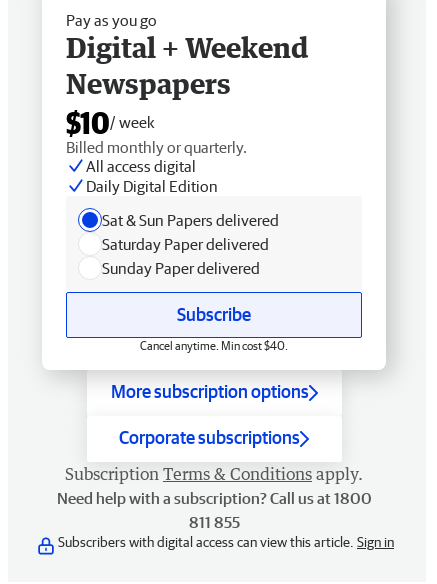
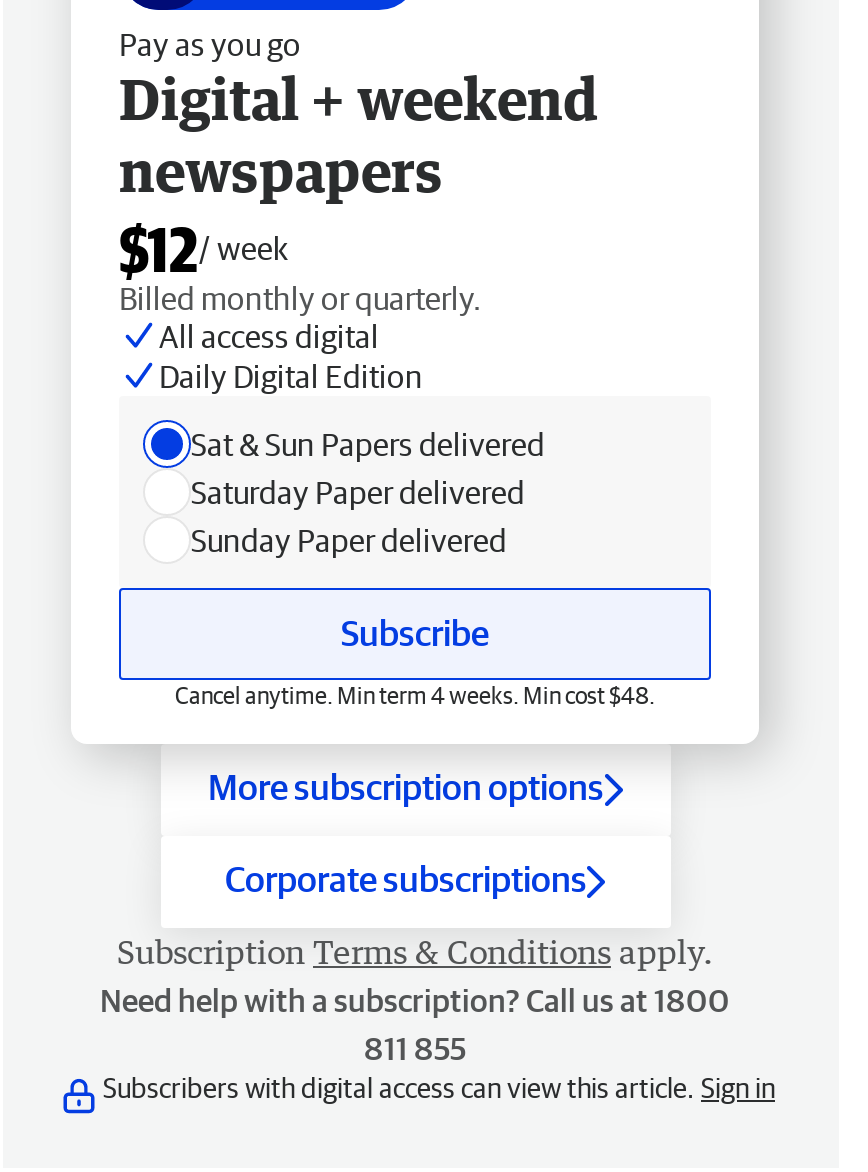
[66,30,309,140] Digital + Weekend | Newspapers | $10/ week -> [119,63,599,283] Digital + weekend | newspapers | $12/ week
[140,339,288,352] Cancel anytime. Min cost $40. -> [175,681,655,707] Cancel anytime. Min term 4 weeks. Min cost $48.

